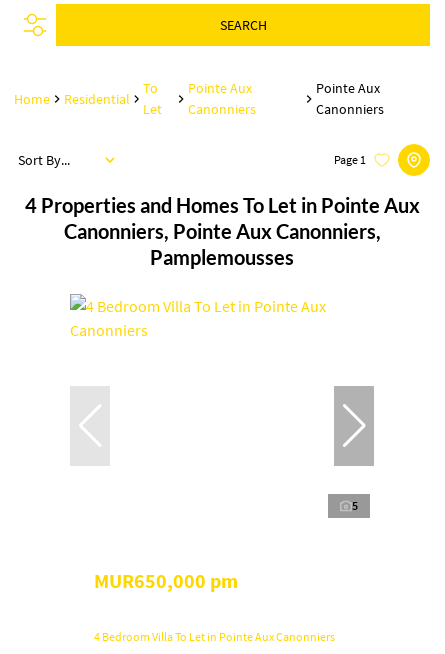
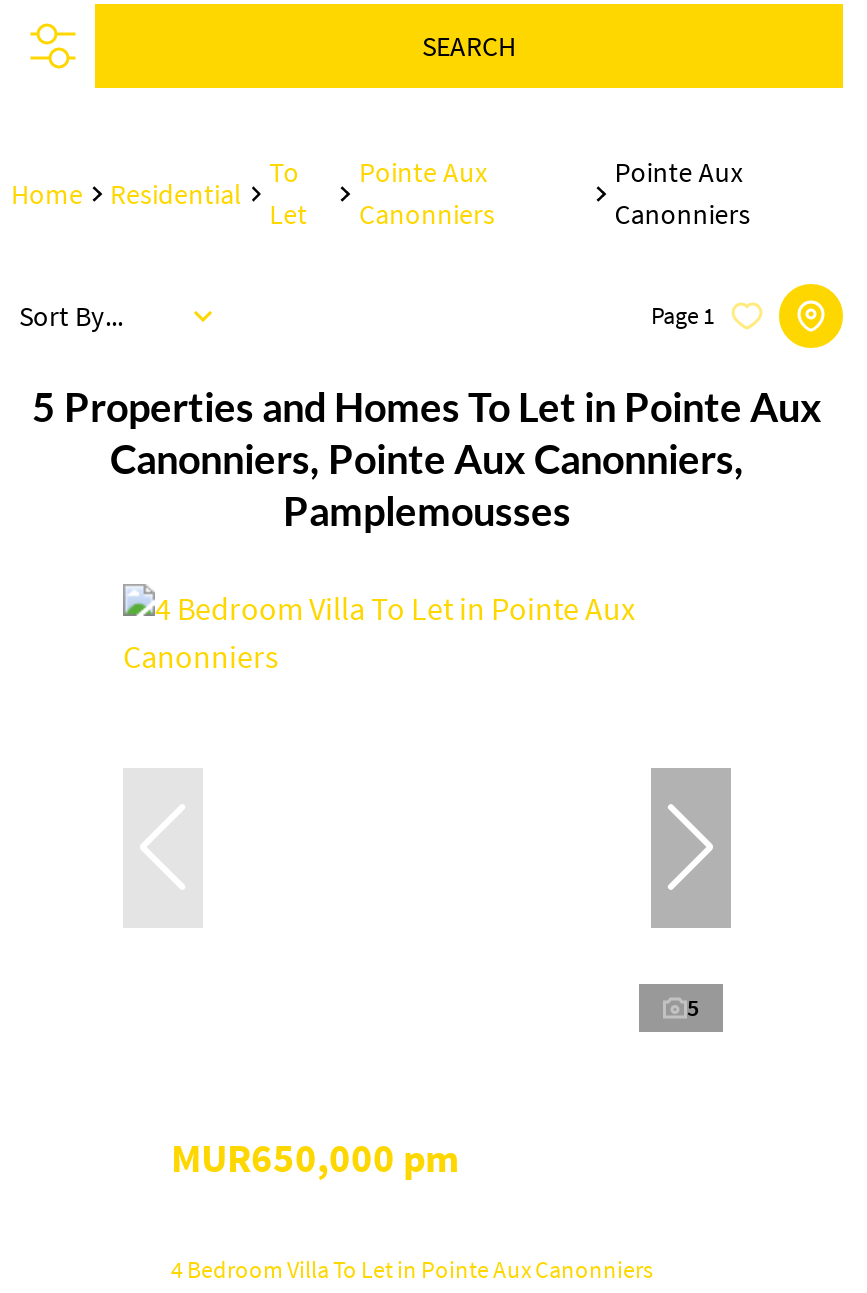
[24,193,419,217] 4 Properties and Homes To Let in Pointe Aux -> [32,382,822,430] 5 Properties and Homes To Let in Pointe Aux

